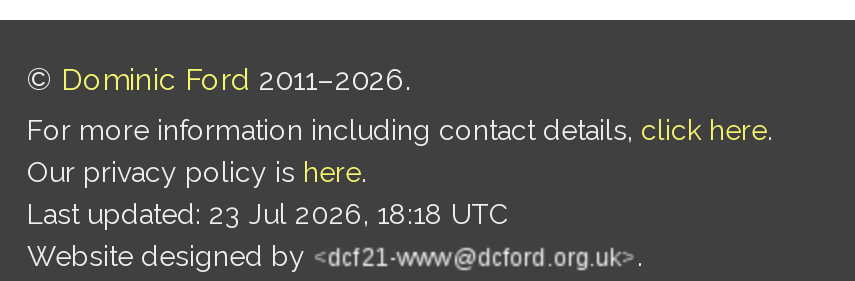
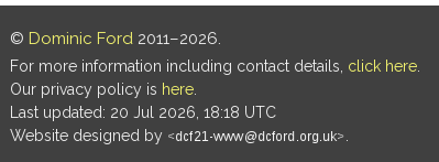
[27,198,509,230] Last updated: 23 Jul 2026, 18:18 UTC -> [10,103,276,121] Last updated: 20 Jul 2026, 18:18 UTC

